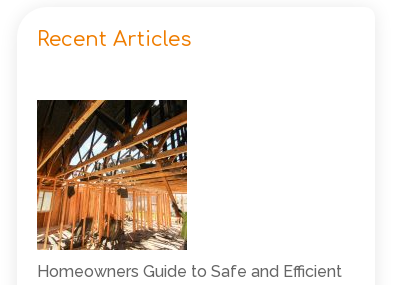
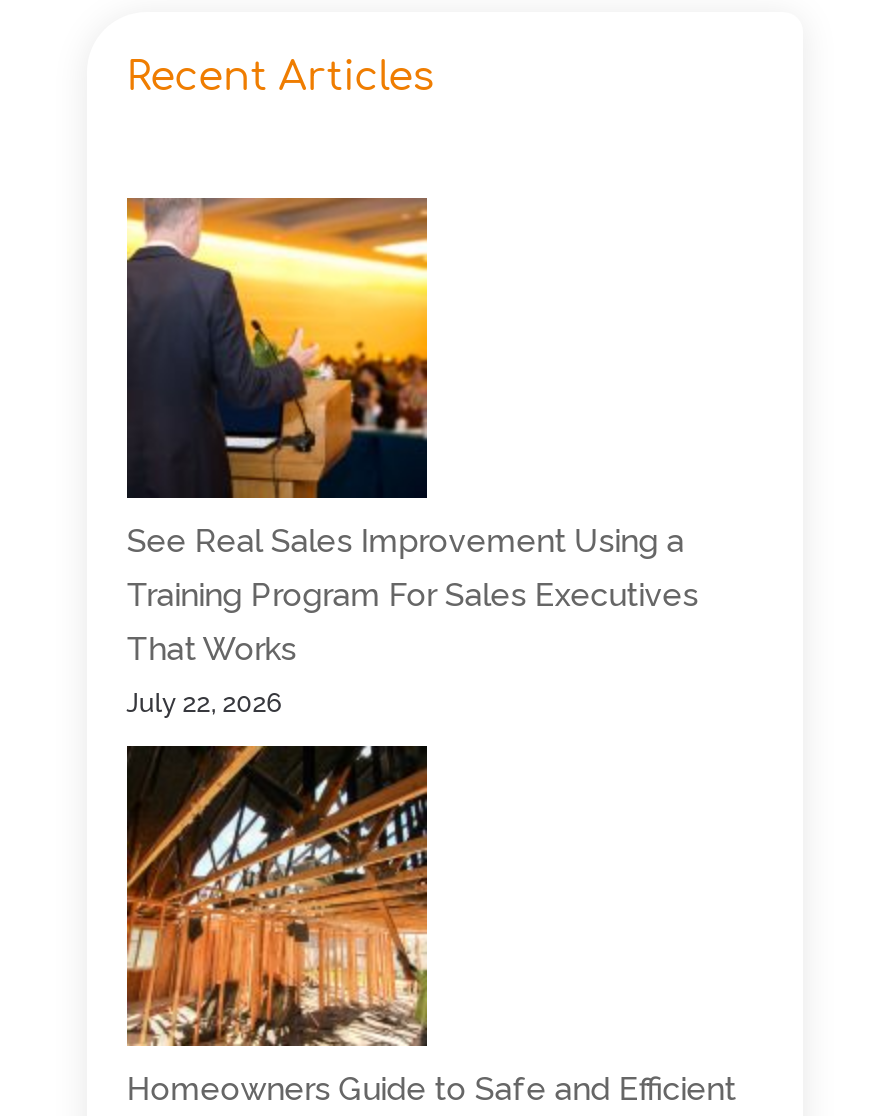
none -> [125,196,699,717] [image] | See Real Sales Improvement Using a | Training Program For Sales Executives | That Works | July 22, 2026

